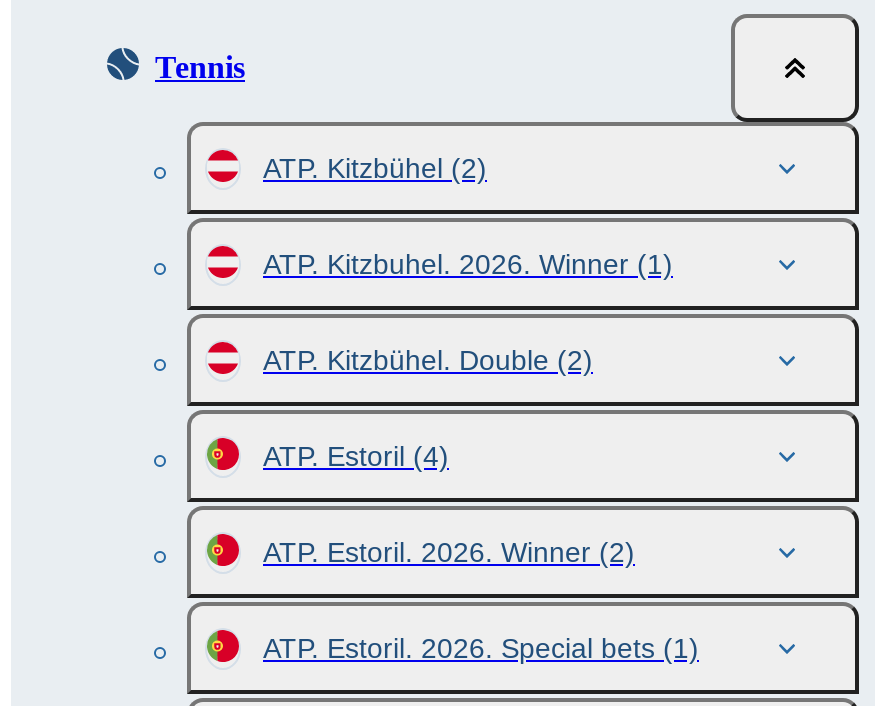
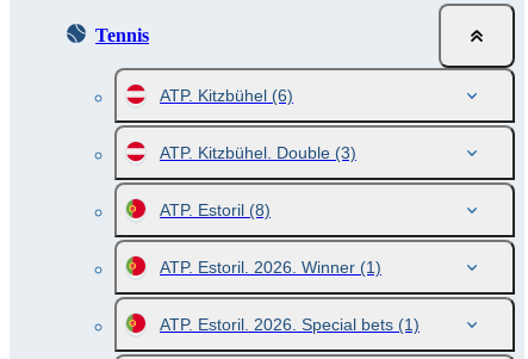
[263,152,673,568] ATP. Kitzbühel (2) | ATP. Kitzbuhel. 2026. Winner (1) | ATP. Kitzbühel. Double (2) | ATP. Estoril (4) | ATP. Estoril. 2026. Winner (2) -> [160,86,381,277] ATP. Kitzbühel (6) | ATP. Kitzbühel. Double (3) | ATP. Estoril (8) | ATP. Estoril. 2026. Winner (1)

